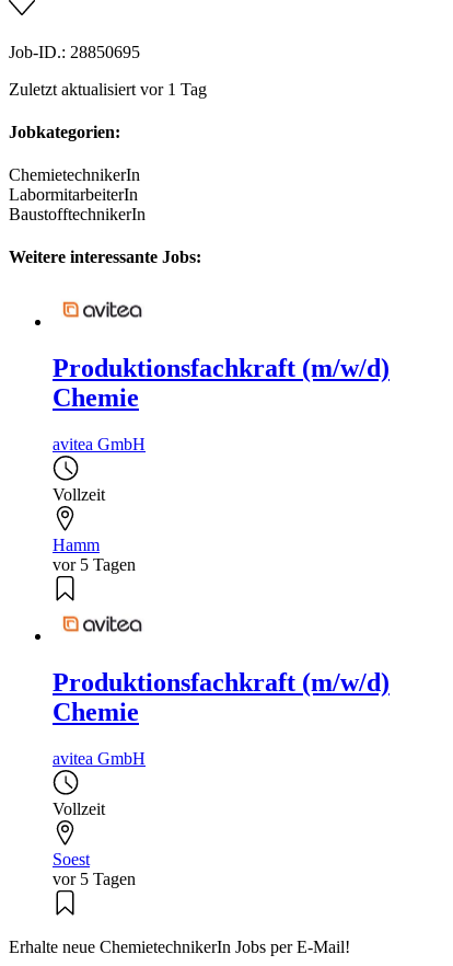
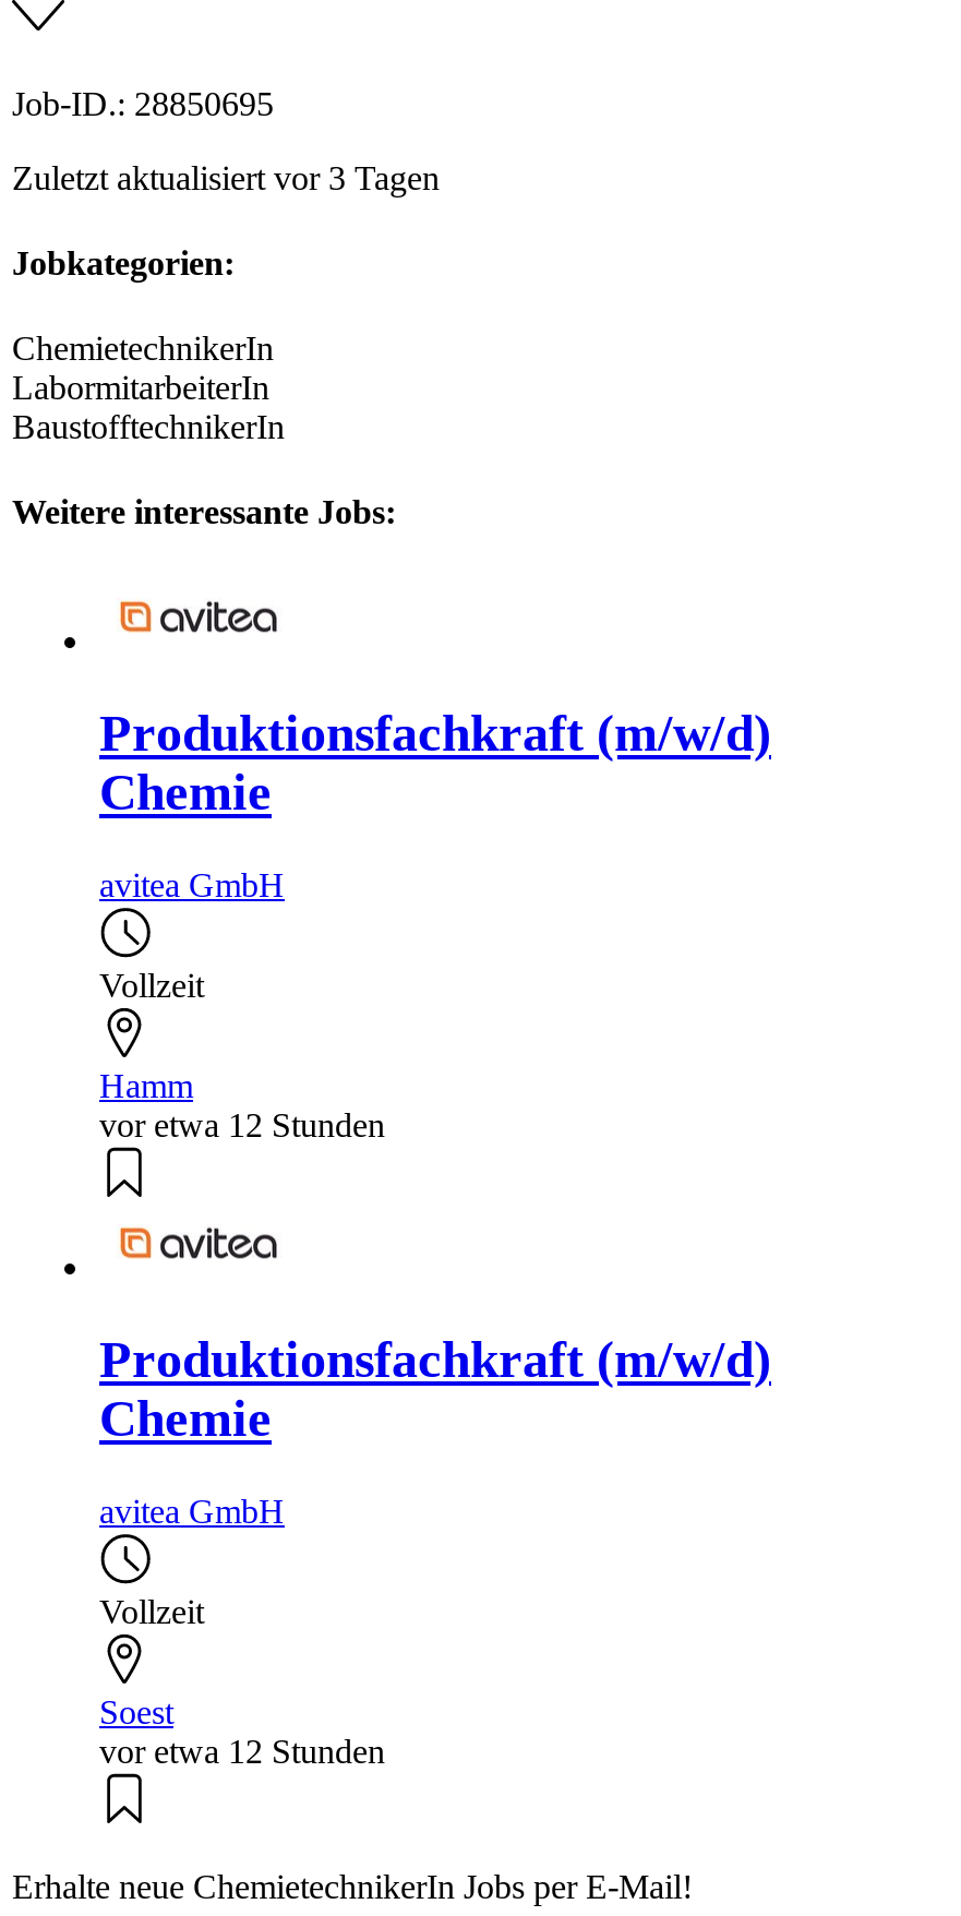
[9,79,207,98] Zuletzt aktualisiert vor 1 Tag -> [12,158,440,195] Zuletzt aktualisiert vor 3 Tagen
[53,555,136,574] vor 5 Tagen -> [99,1106,385,1143] vor etwa 12 Stunden
[53,870,136,888] vor 5 Tagen -> [99,1733,385,1770] vor etwa 12 Stunden

